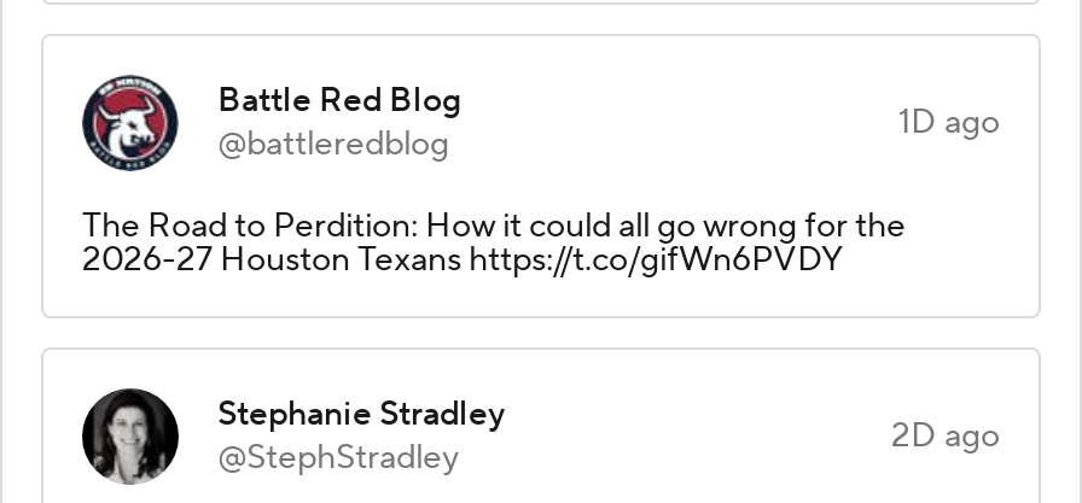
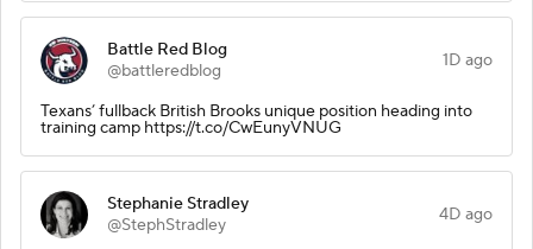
[82,205,906,282] The Road to Perdition: How it could all go wrong for the | 2026-27 Houston Texans https://t.co/gifWn6PVDY -> [40,101,472,139] Texans’ fullback British Brooks unique position heading into | training camp https://t.co/CwEunyVNUG
[891,415,1000,458] 2D ago -> [439,204,493,225] 4D ago

